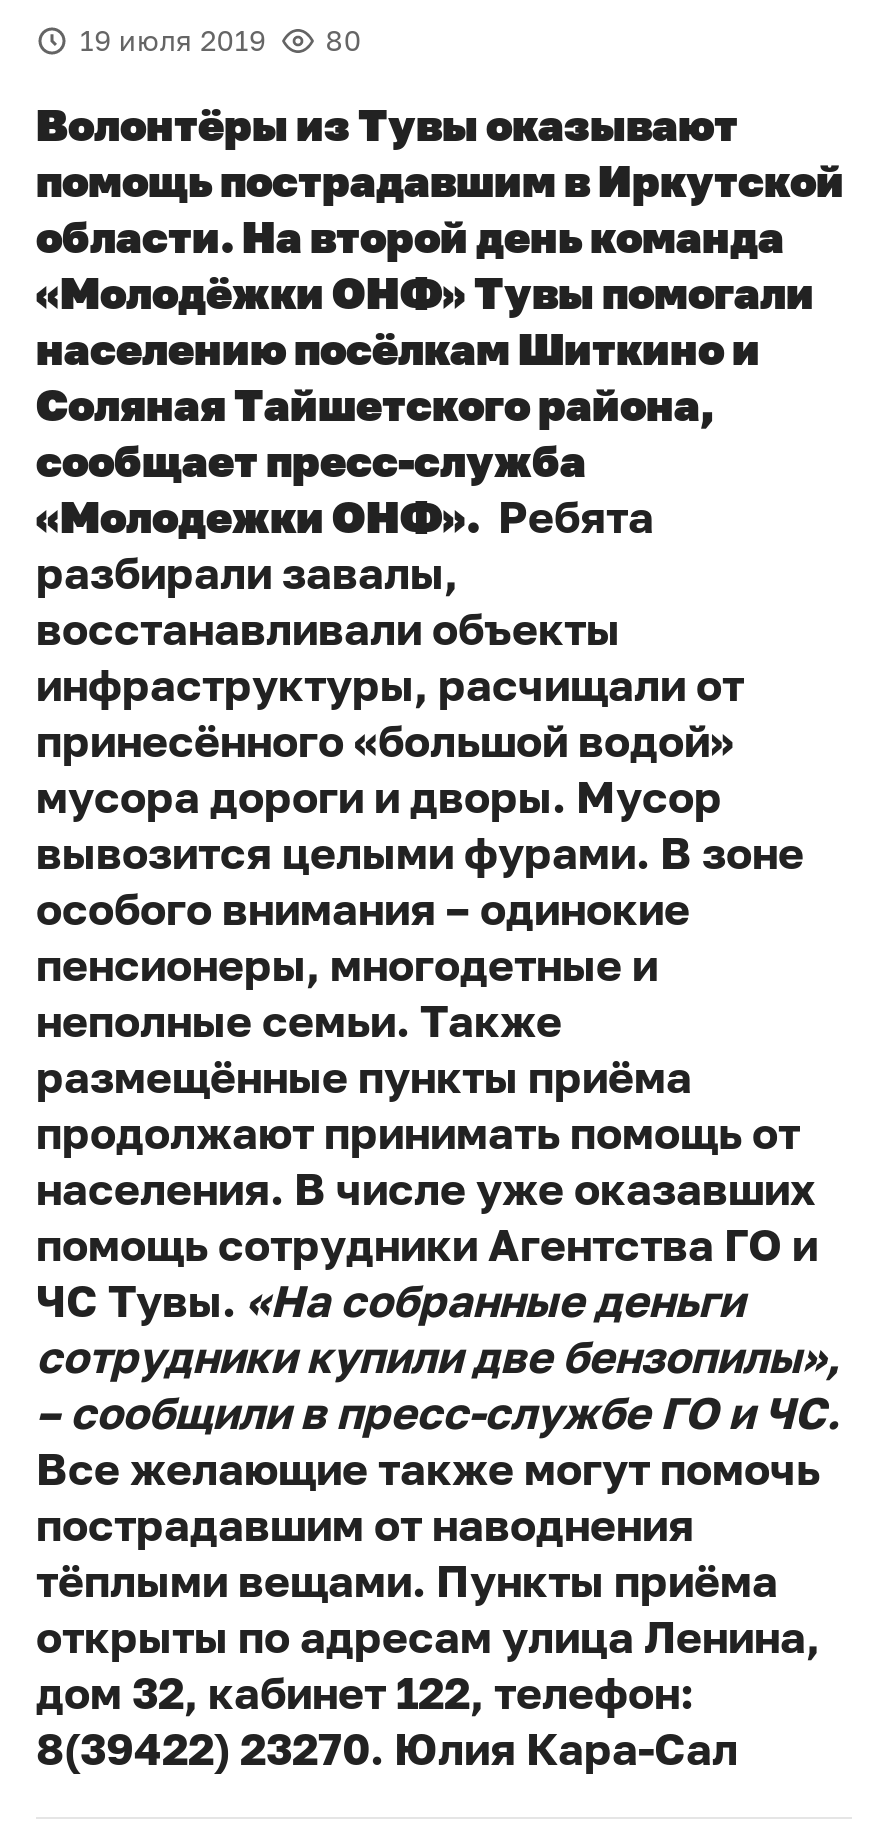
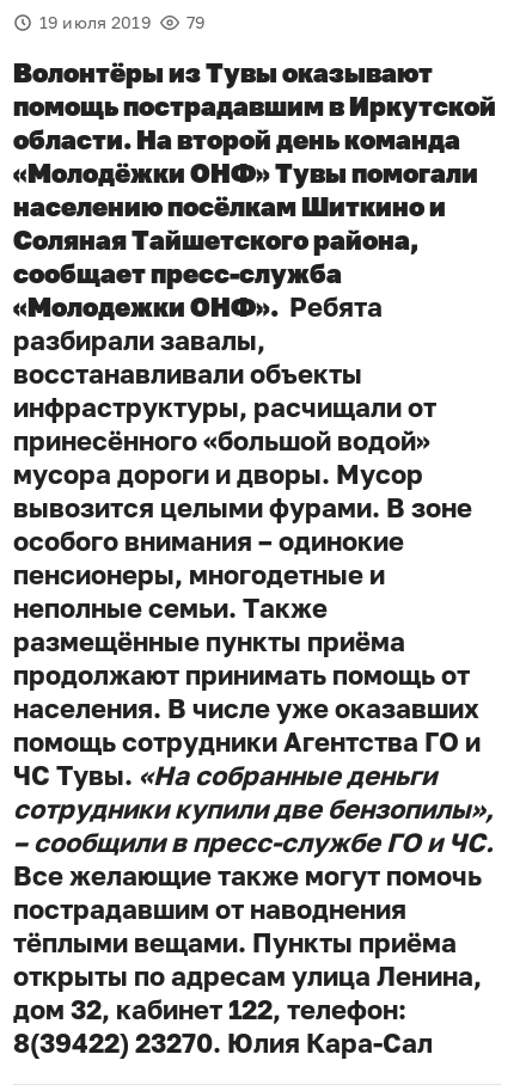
[80,23,362,57] 19 июля 2019 80 -> [39,12,204,32] 19 июля 2019 79

